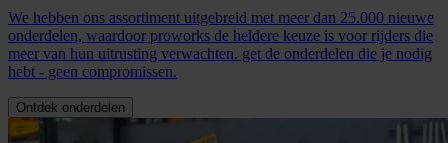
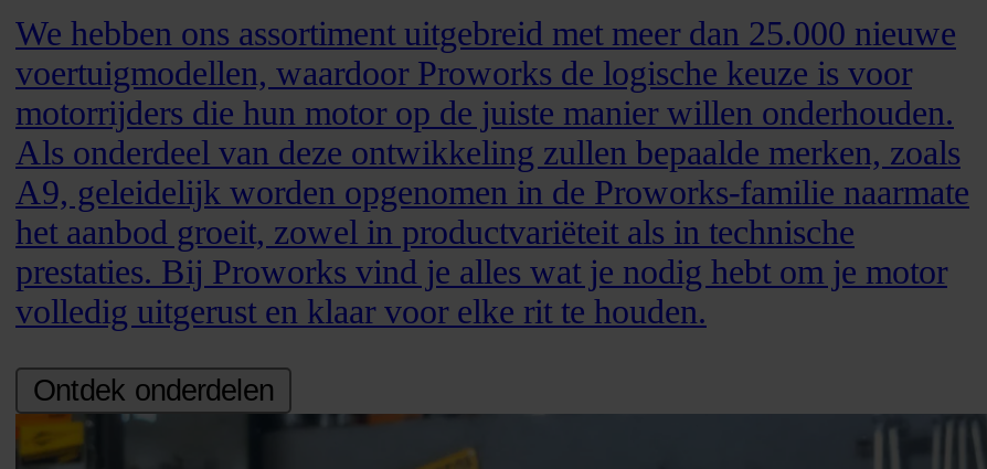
[8,27,433,80] onderdelen, waardoor proworks de heldere keuze is voor rijders die | meer van hun uitrusting verwachten. get de onderdelen die je nodig | hebt - geen compromissen. -> [15,53,969,329] voertuigmodellen, waardoor Proworks de logische keuze is voor | motorrijders die hun motor op de juiste manier willen onderhouden. | Als onderdeel van deze ontwikkeling zullen bepaalde merken, zoals | A9, geleidelijk worden opgenomen in de Proworks-familie naarmate | het aanbod groeit, zowel in productvariëteit als in technische | prestaties. Bij Proworks vind je alles wat je nodig hebt om je motor | volledig uitgerust en klaar voor elke rit te houden.

